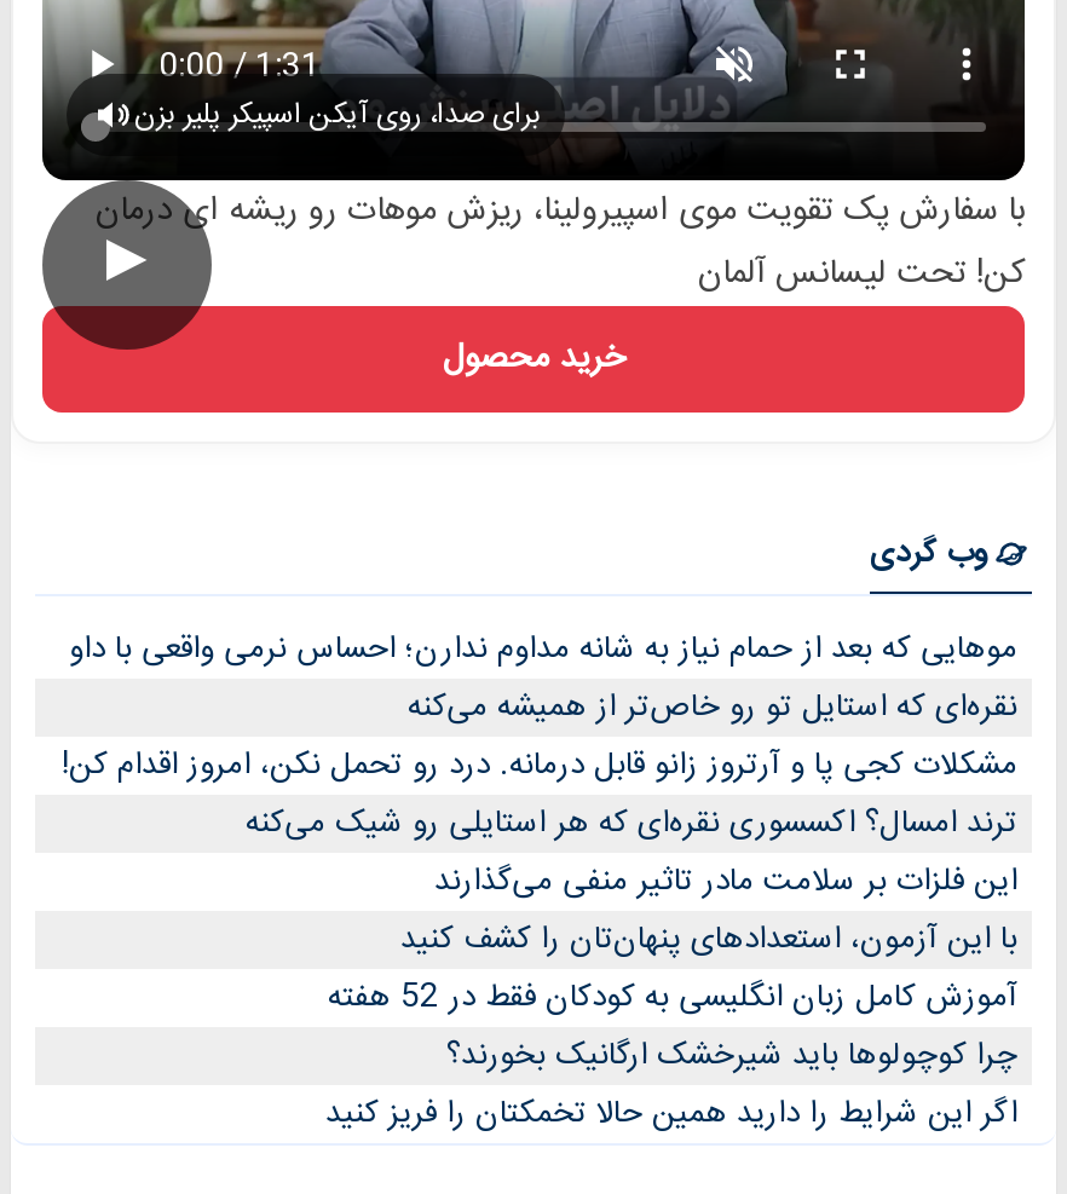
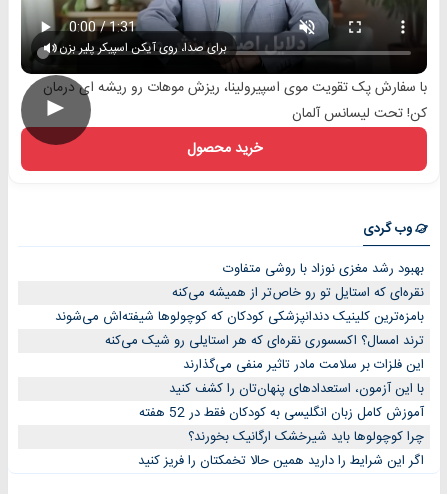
[69,623,1017,677] موهایی که بعد از حمام نیاز به شانه مداوم ندارن؛ احساس نرمی واقعی با داو -> [223,258,424,280] بهبود رشد مغزی نوزاد با روشی متفاوت
[62,740,1017,793] مشکلات کجی پا و آرتروز زانو قابل درمانه. درد رو تحمل نکن، امروز اقدام کن! -> [55,306,424,328] بامزه‌ترین کلینیک دندانپزشکی کودکان که کوچولوها شیفته‌اش می‌شوند

